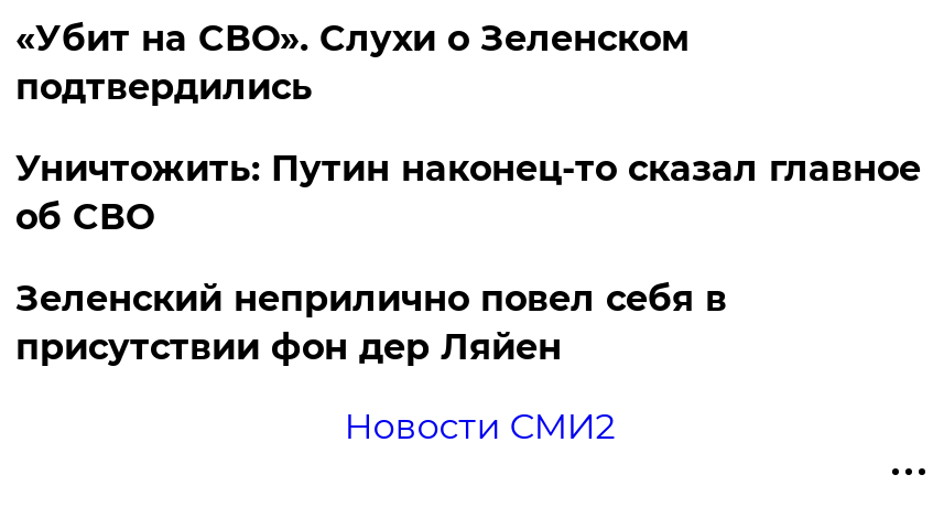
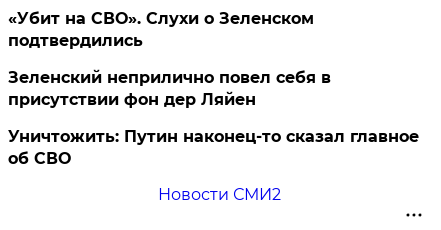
moved [15,148,921,238] -> [8,127,419,168]: Уничтожить: Путин наконец-то сказал главное | об СВО
moved [15,278,727,368] -> [8,68,331,109]: Зеленский неприлично повел cебя в | присутствии фон дер Ляйен

